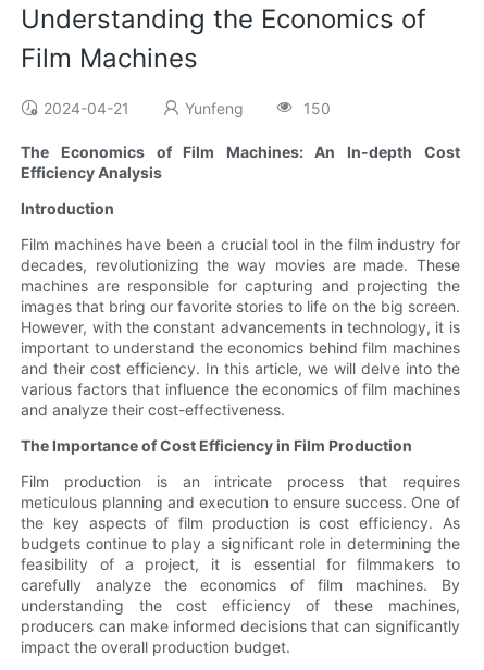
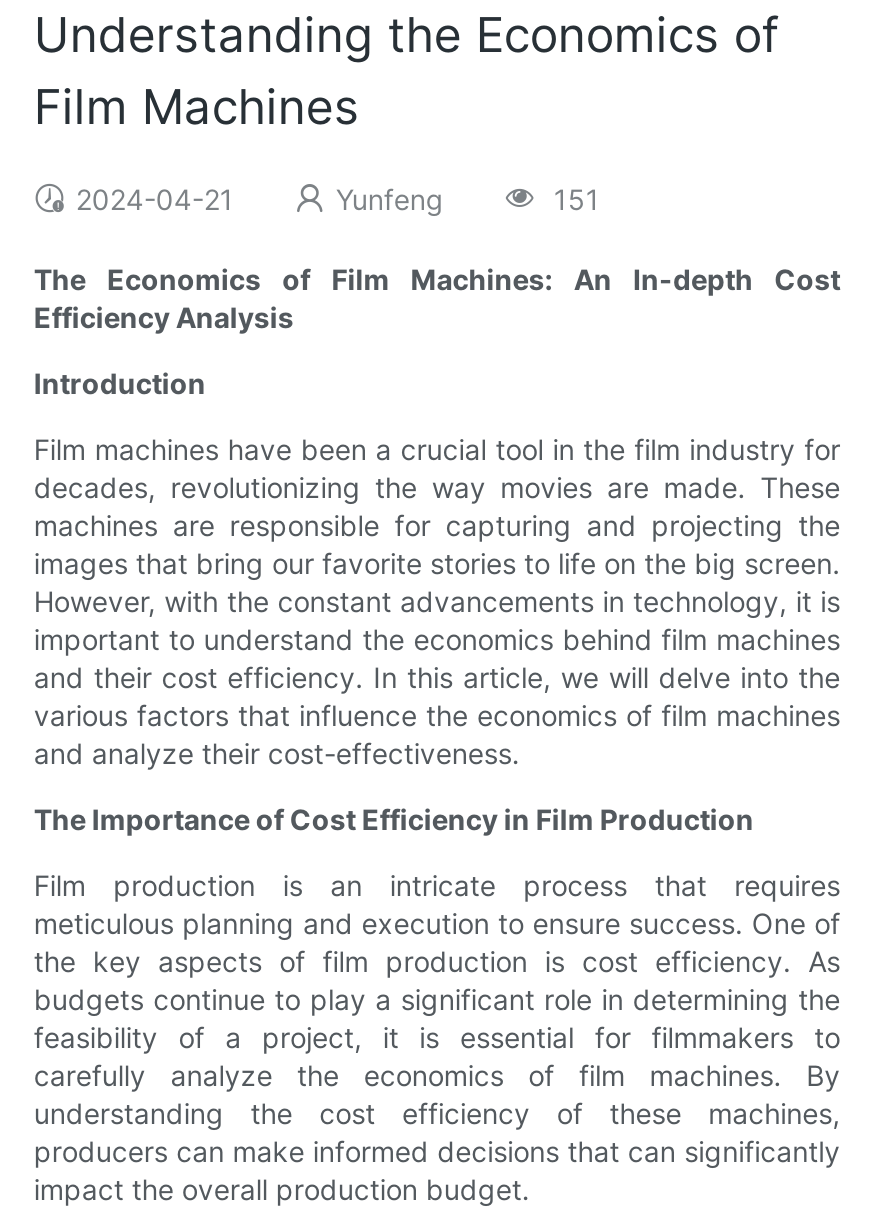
[304,99,331,118] 150 -> [554,183,600,217] 151

